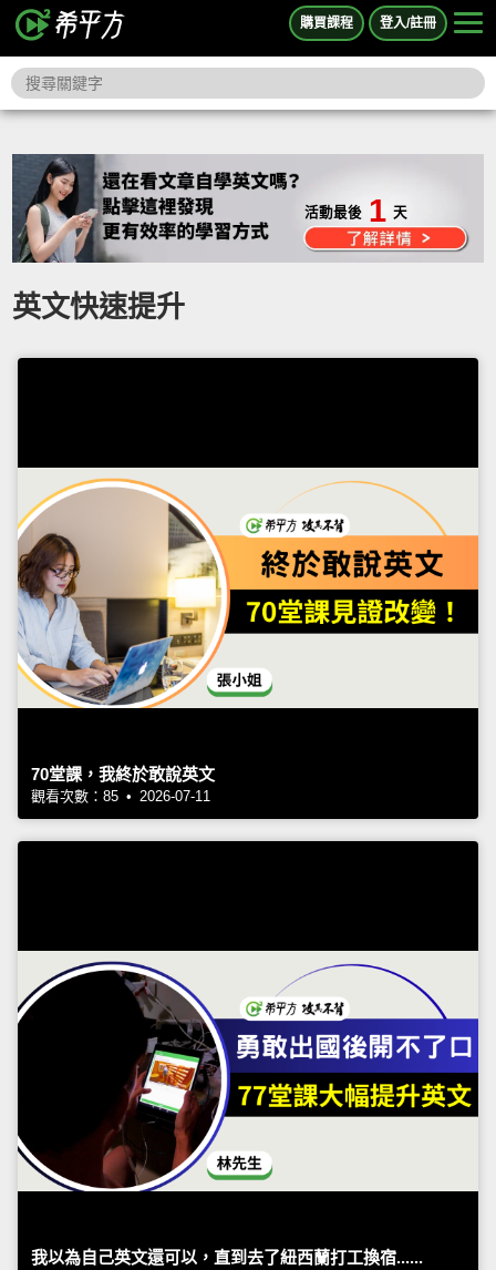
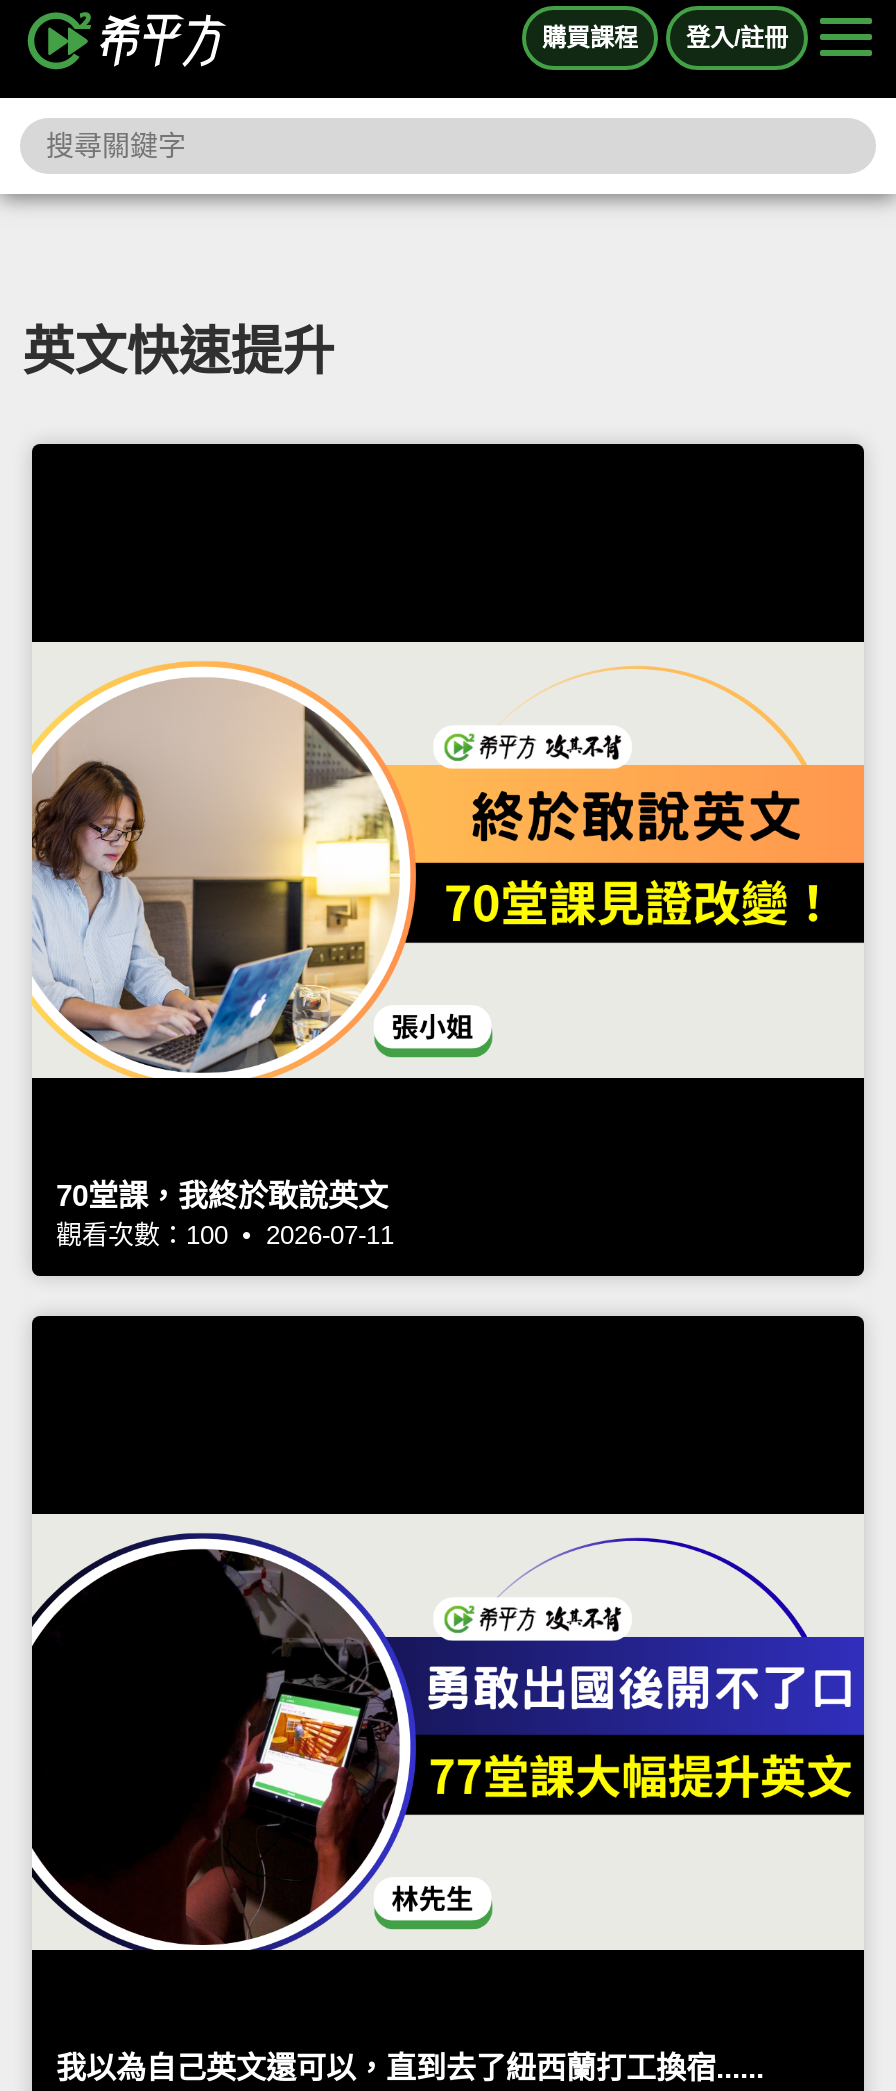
[305,193,408,228] 活動最後 1 天 -> none
[31,787,210,804] 觀看次數：85 • 2026-07-11 -> [56,1220,394,1250] 觀看次數：100 • 2026-07-11

